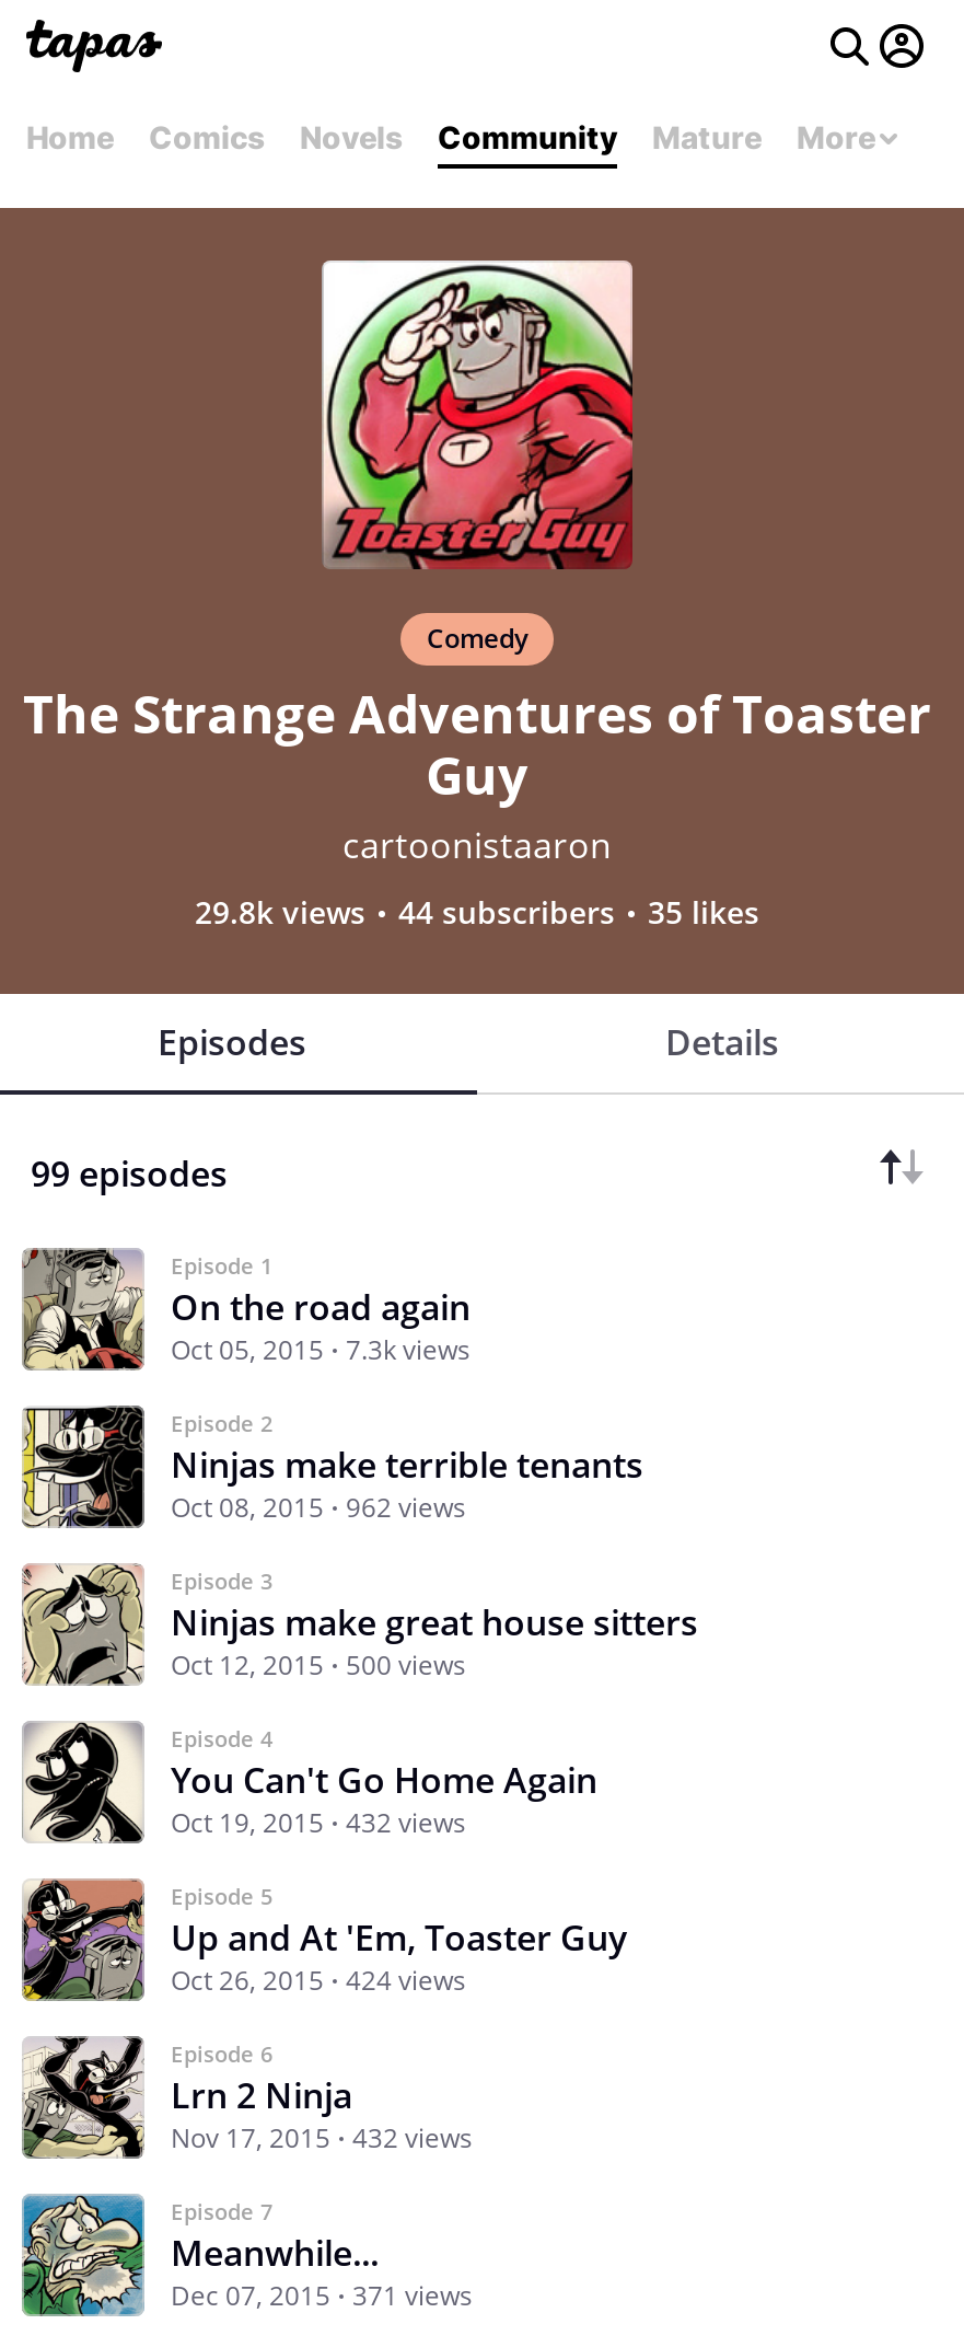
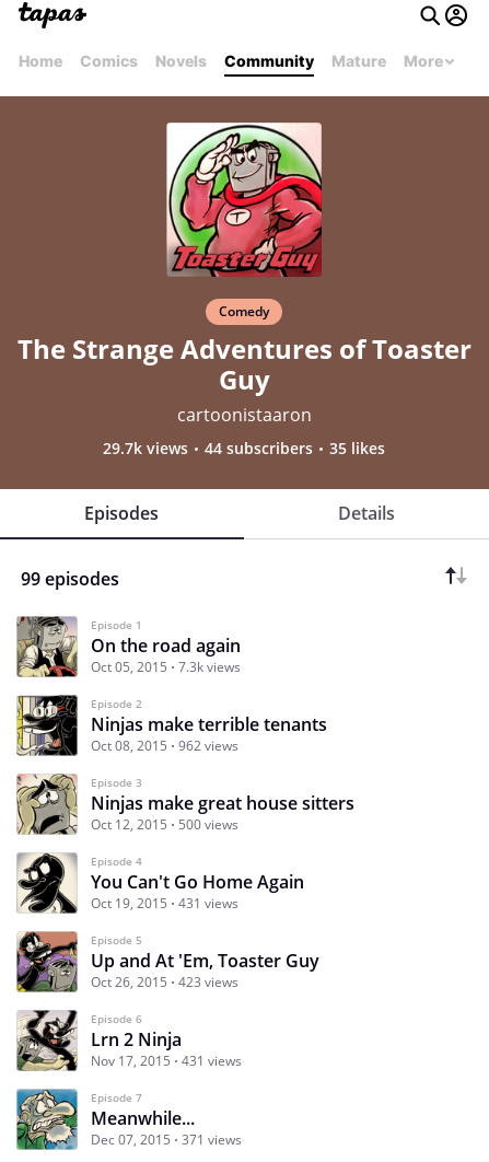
[195,892,759,933] 29.8k views 44 subscribers 35 likes -> [103,438,385,459] 29.7k views 44 subscribers 35 likes
[171,1805,466,1842] Oct 19, 2015 432 views -> [91,894,238,913] Oct 19, 2015 431 views
[171,1962,466,2000] Oct 26, 2015 424 views -> [91,973,238,992] Oct 26, 2015 423 views
[171,2120,473,2157] Nov 17, 2015 432 views -> [91,1052,242,1070] Nov 17, 2015 431 views

